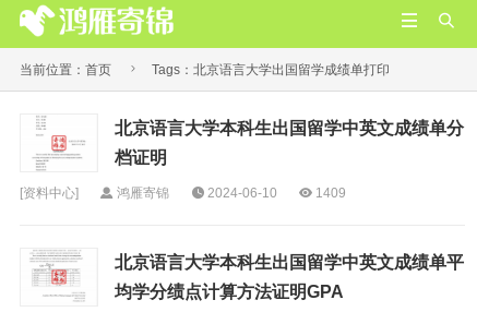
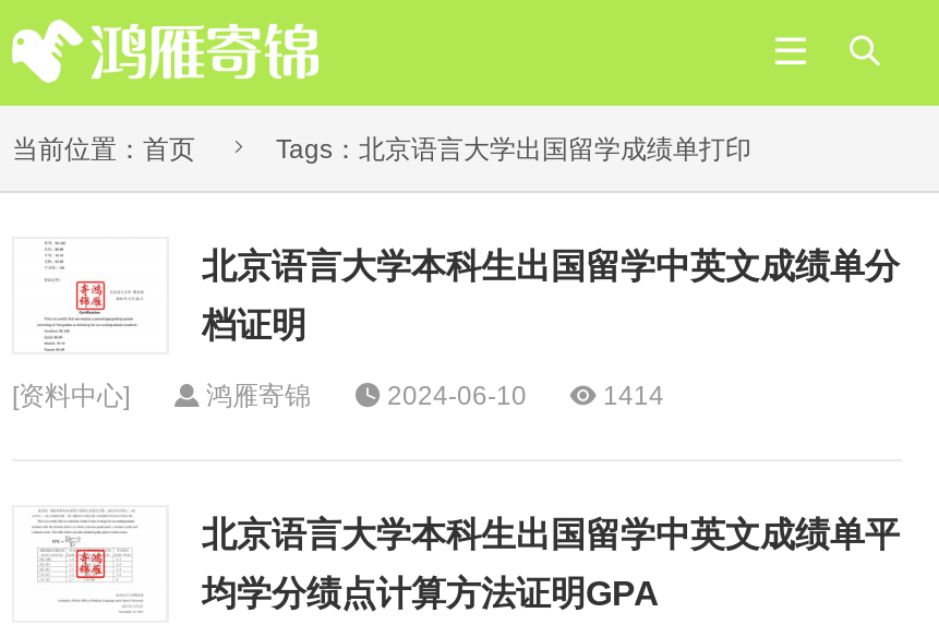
[315,185,346,201] 1409 -> [603,381,664,411] 1414

